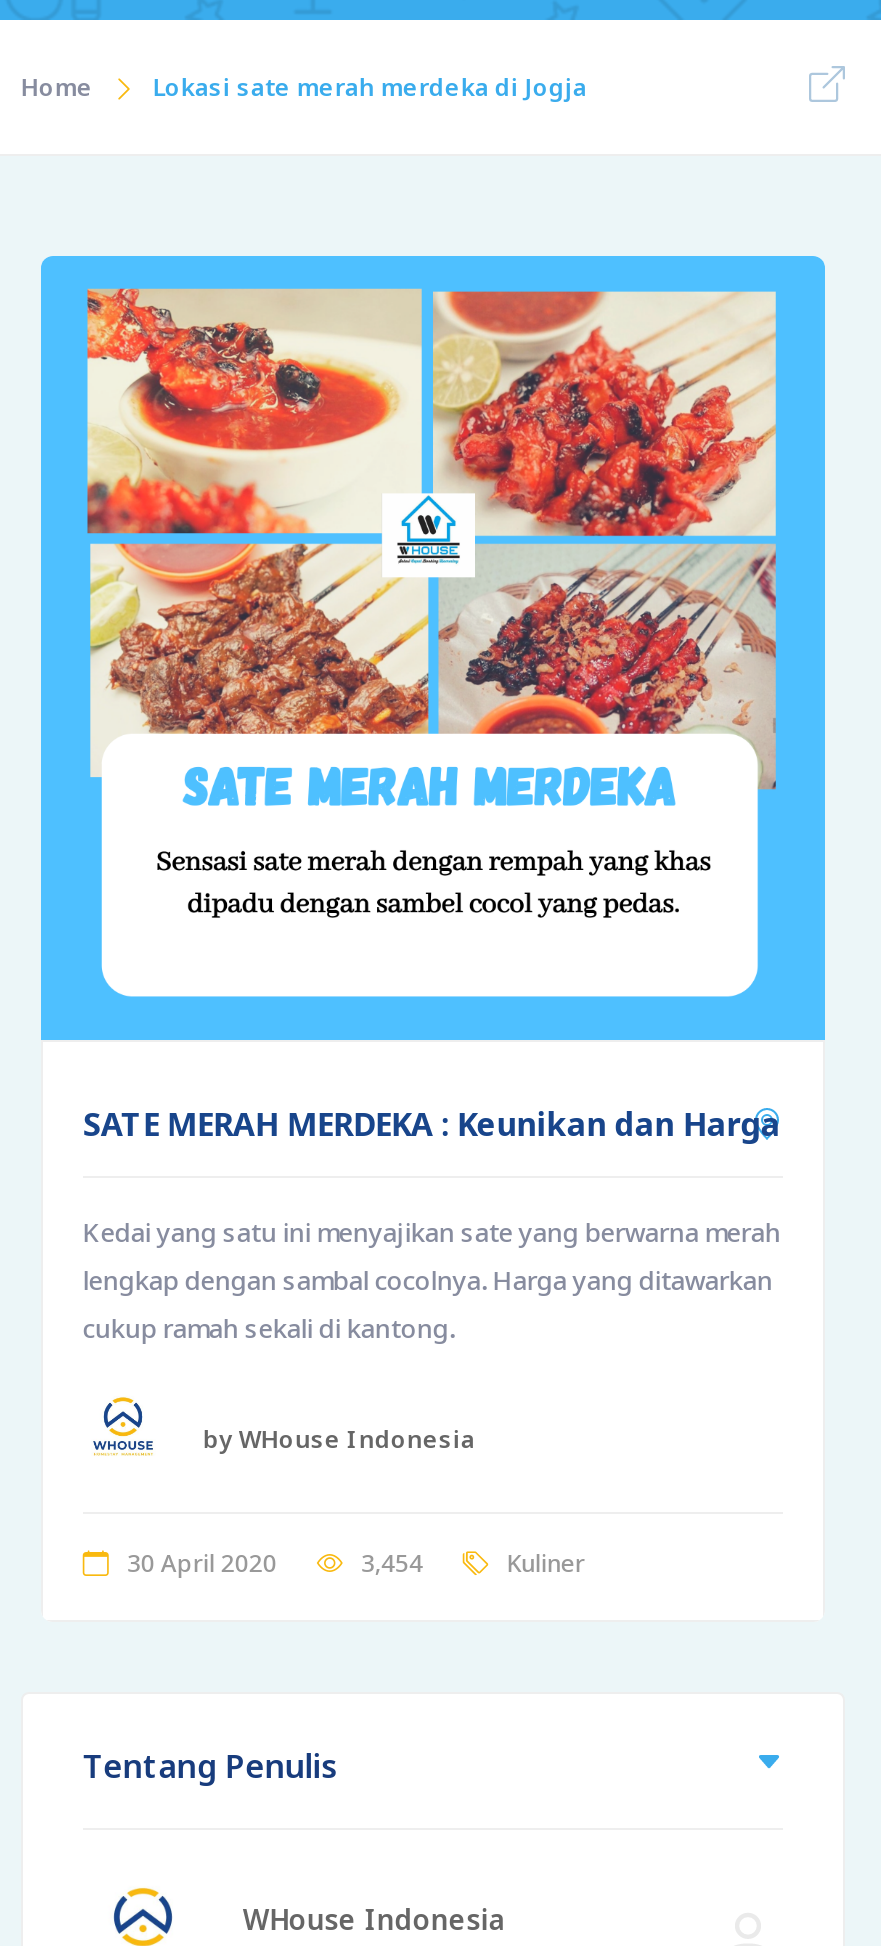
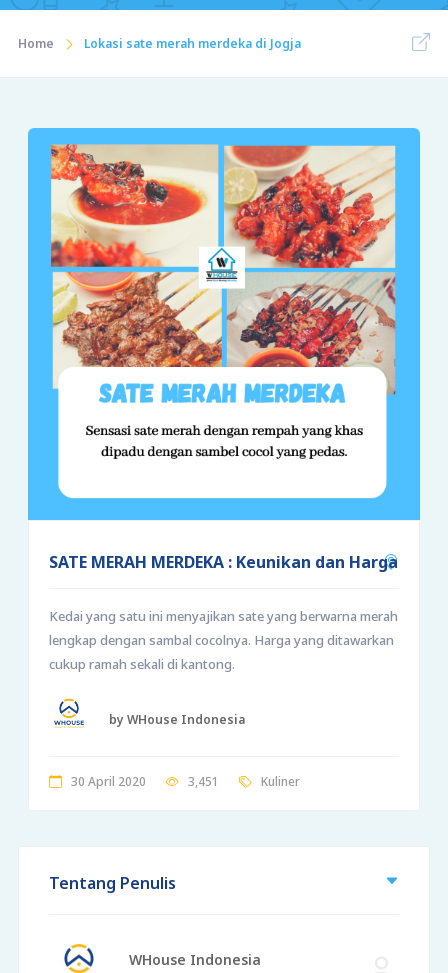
[361,1546,423,1580] 3,454 -> [188,773,219,790] 3,451

